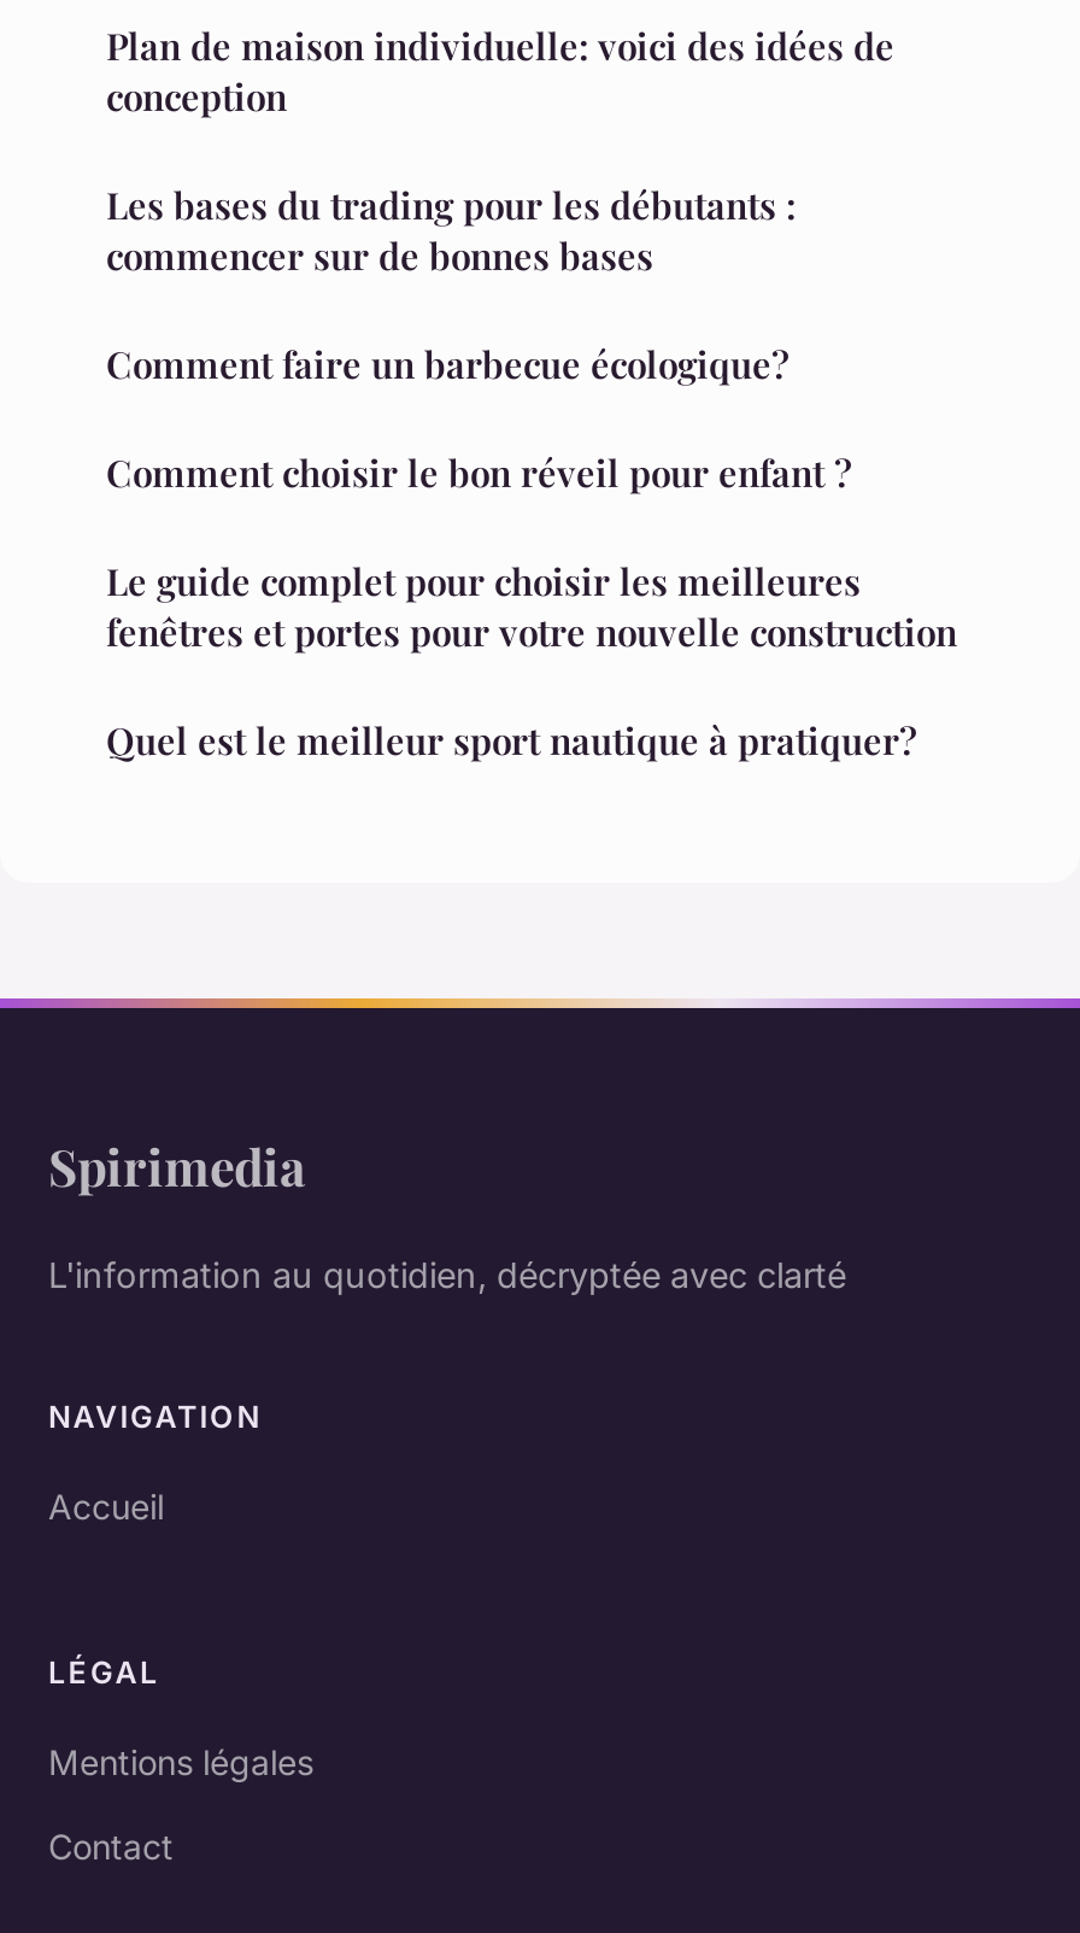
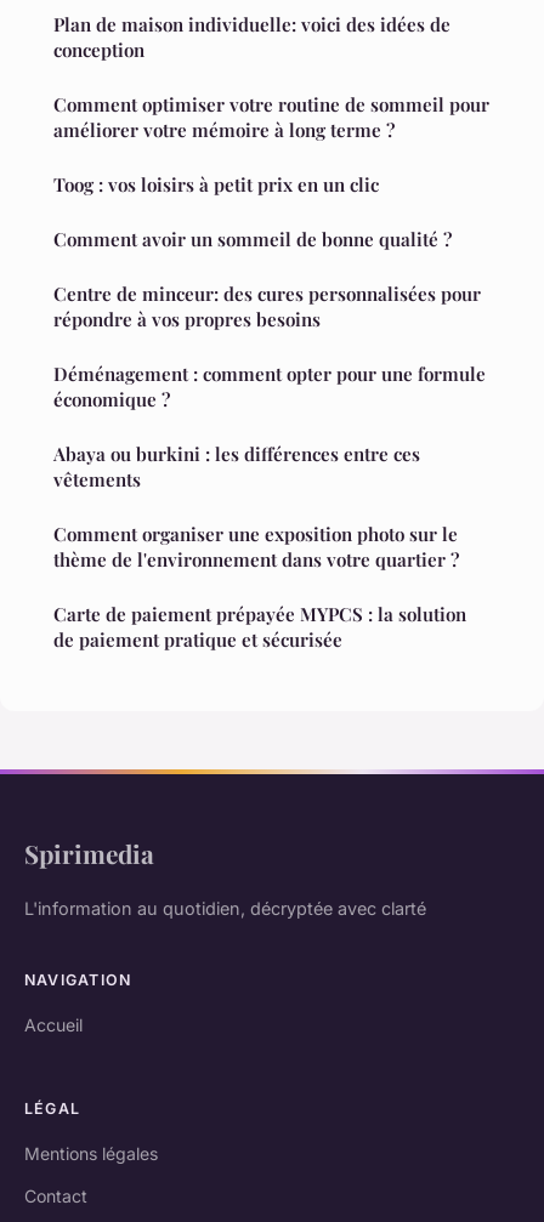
[106,182,957,765] Les bases du trading pour les débutants : | commencer sur de bonnes bases | Comment faire un barbecue écologique? | Comment choisir le bon réveil pour enfant ? | Le guide complet pour choisir les meilleures | fenêtres et portes pour votre nouvelle construction | Quel est le meilleur sport nautique à pratiquer? -> [53,93,489,652] Comment optimiser votre routine de sommeil pour | améliorer votre mémoire à long terme ? | Toog : vos loisirs à petit prix en un clic | Comment avoir un sommeil de bonne qualité ? | Centre de minceur: des cures personnalisées pour | répondre à vos propres besoins | Déménagement : comment opter pour une formule | économique ? | Abaya ou burkini : les différences entre ces | vêtements | Comment organiser une exposition photo sur le | thème de l'environnement dans votre quartier ? | Carte de paiement prépayée MYPCS : la solution | de paiement pratique et sécurisée

